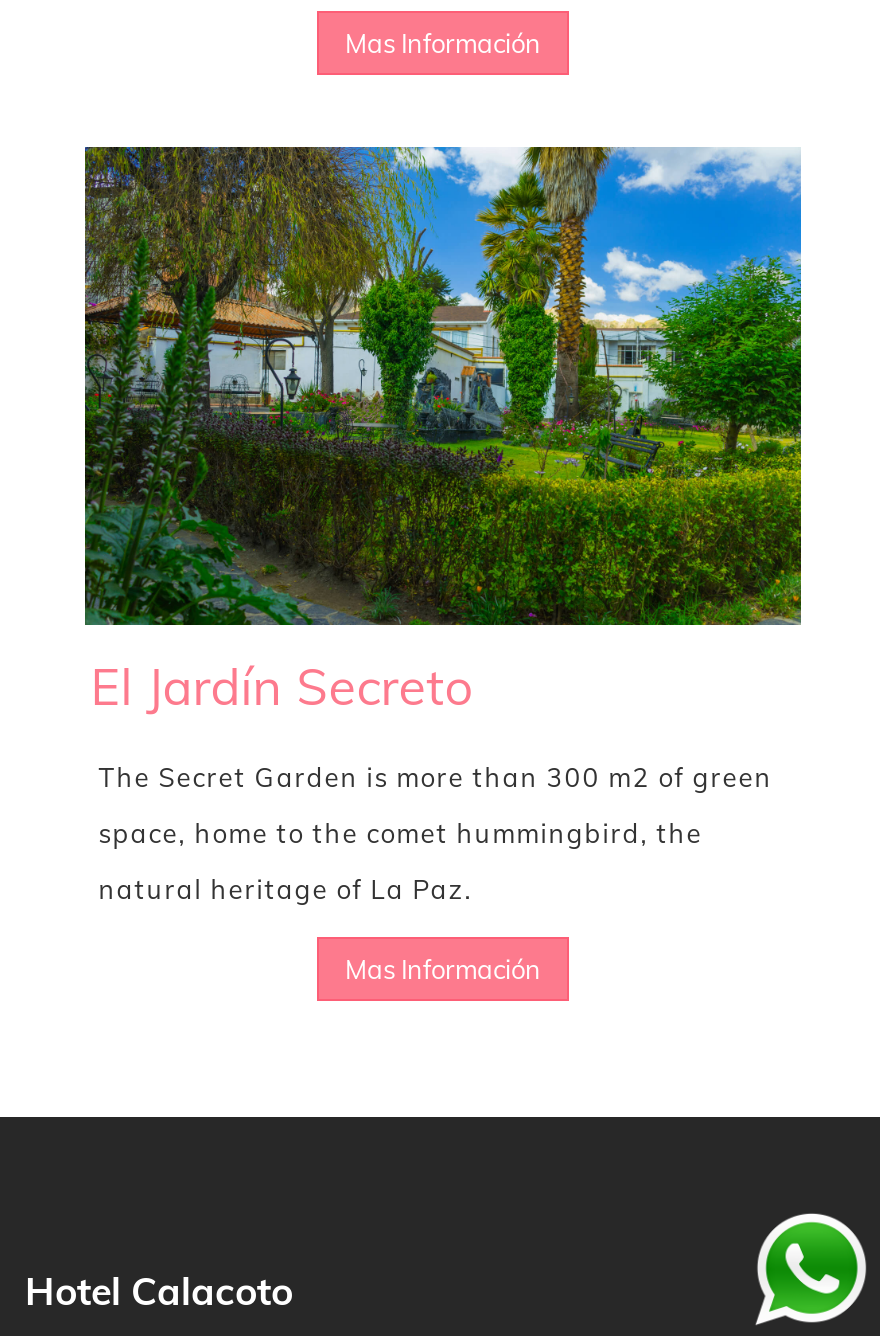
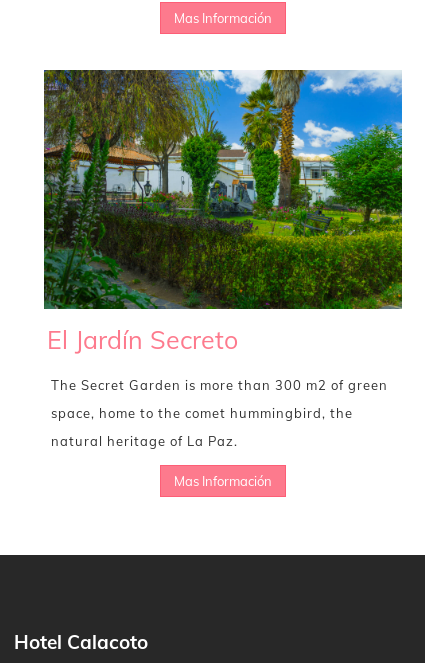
[755,1211,869,1327] [image] -> none

